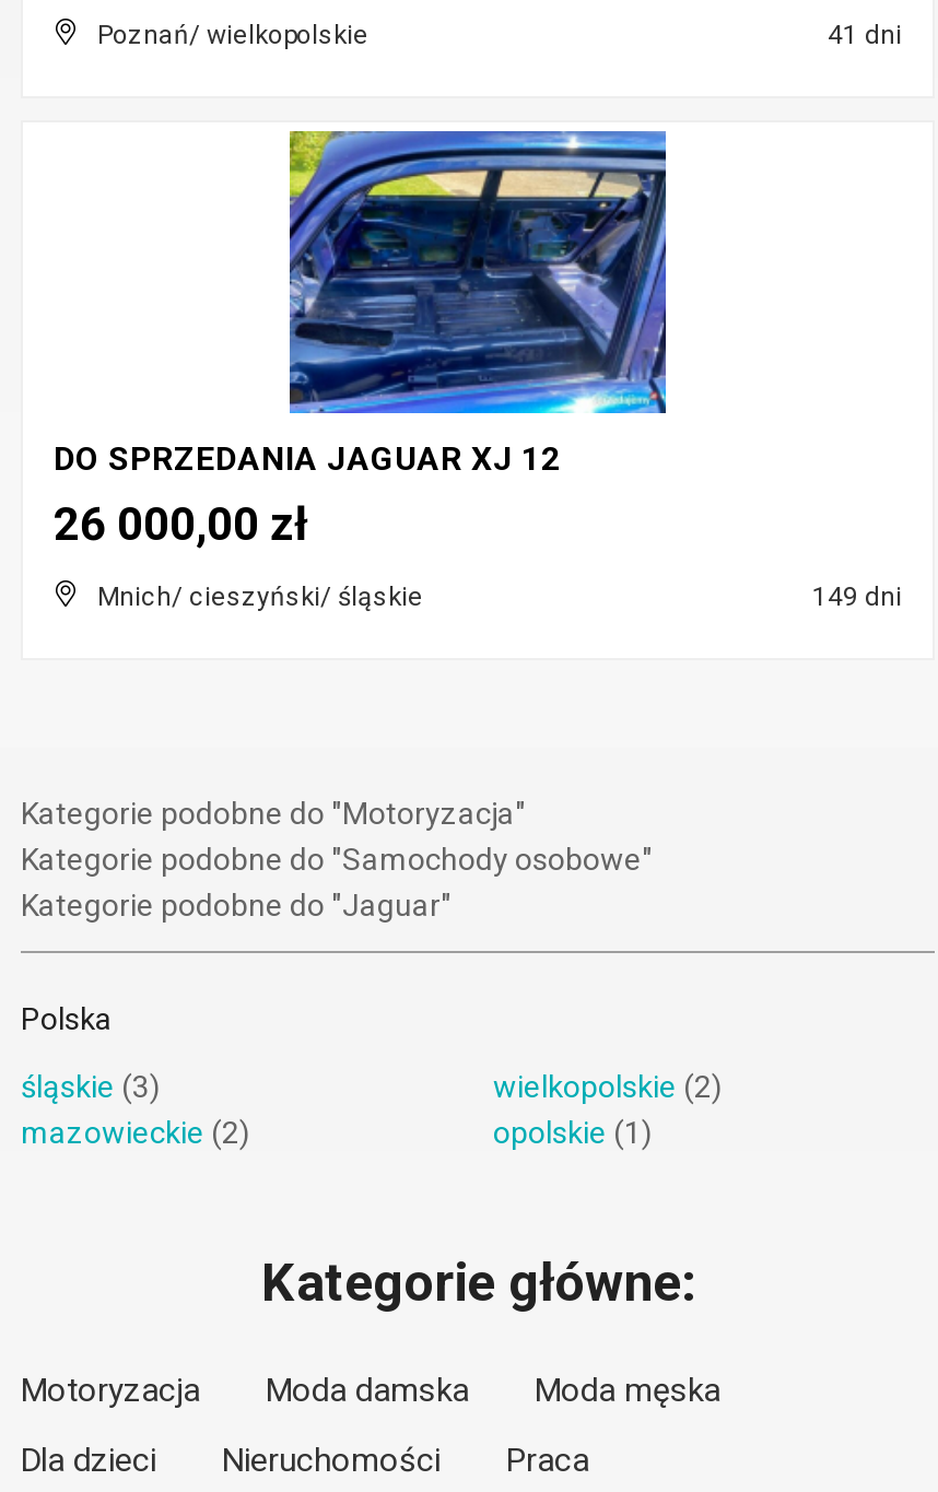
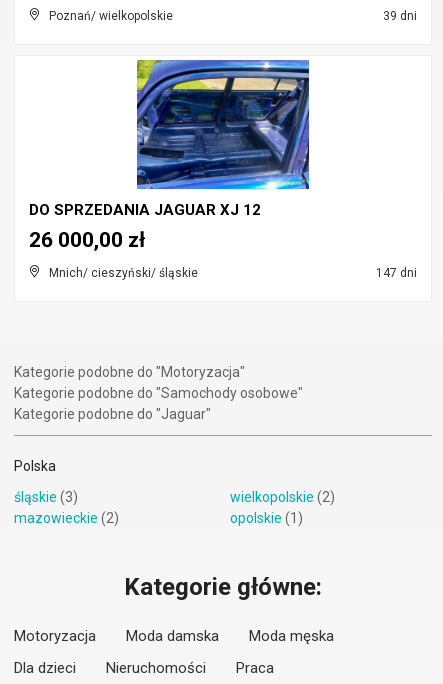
[821,20,902,50] 41 dni -> [380,9,417,23] 39 dni
[806,581,902,612] 149 dni -> [373,266,417,280] 147 dni

